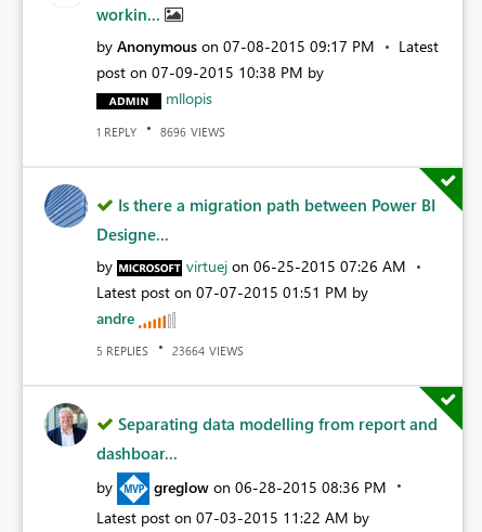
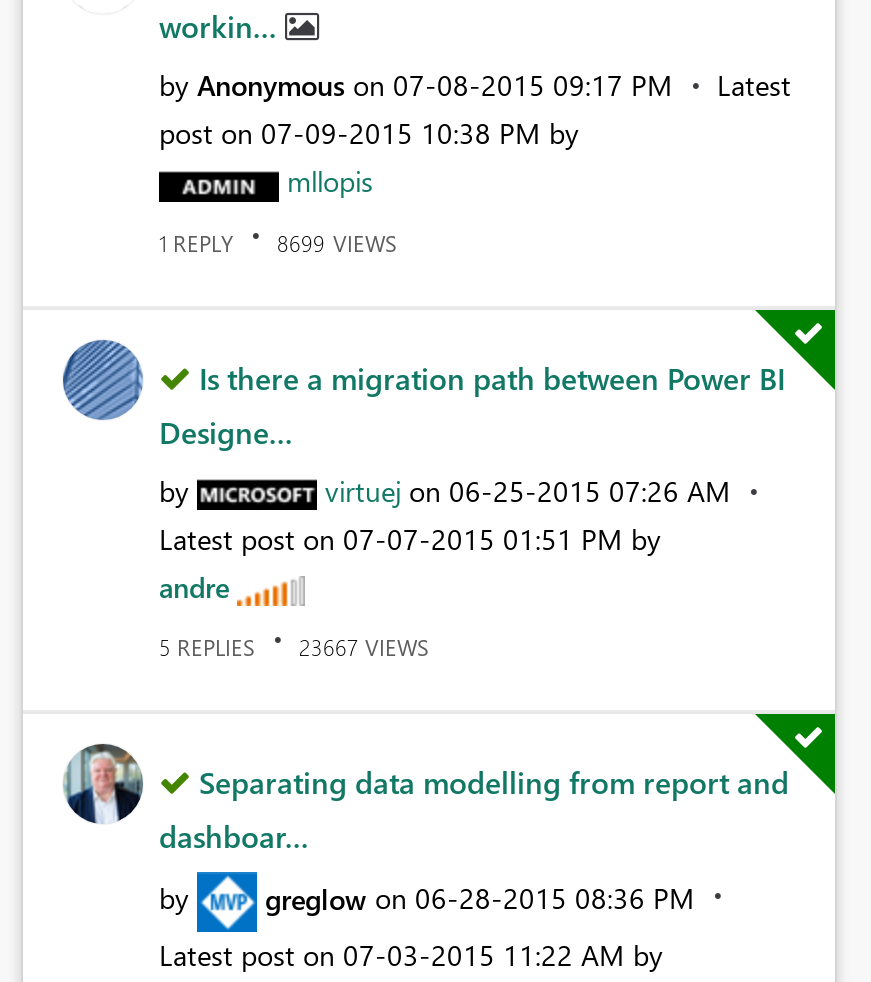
[96,123,225,140] 1 REPLY 8696 VIEWS -> [159,228,397,258] 1 REPLY 8699 VIEWS
[96,343,244,359] 5 REPLIES 23664 VIEWS -> [159,633,429,663] 5 REPLIES 23667 VIEWS

